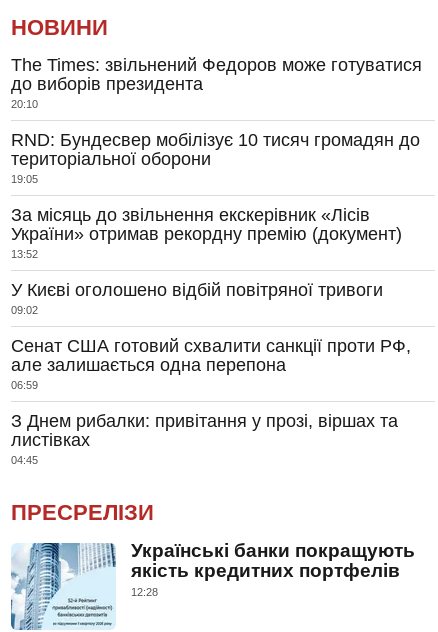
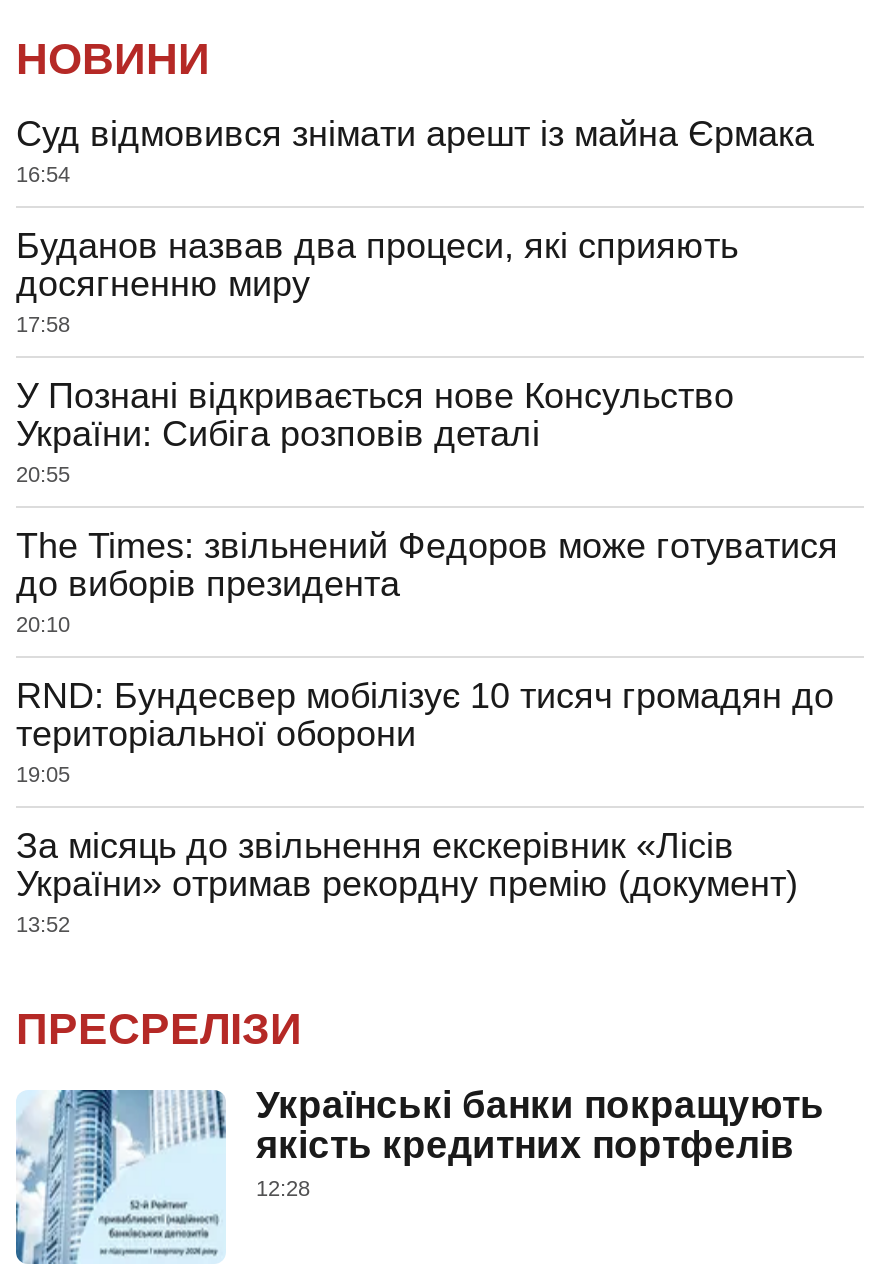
none -> [16,114,814,486] Суд відмовився знімати арешт із майна Єрмака | 16:54 | Буданов назвав два процеси, які сприяють | досягненню миру | 17:58 | У Познані відкривається нове Консульство | України: Сибіга розповів деталі | 20:55
moved [11,55,422,260] -> [16,526,838,936]: The Times: звільнений Федоров може готуватися | до виборів президента | 20:10 | ... | України» отримав рекордну премію (документ) | 13:52
[11,280,411,466] У Києві оголошено відбій повітряної тривоги | 09:02 | Сенат США готовий схвалити санкції проти РФ, | але залишається одна перепона | 06:59 | З Днем рибалки: привітання у прозі, віршах та | листівках | 04:45 -> none

